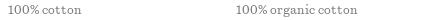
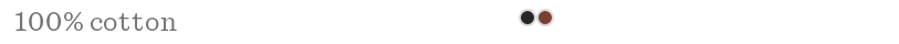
[236,4,358,16] 100% organic cotton -> none

